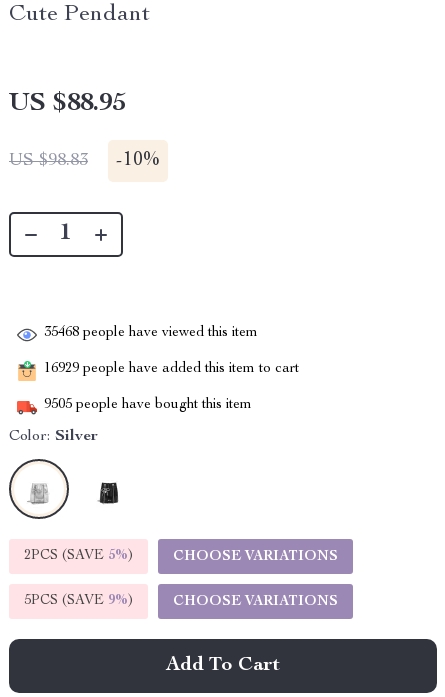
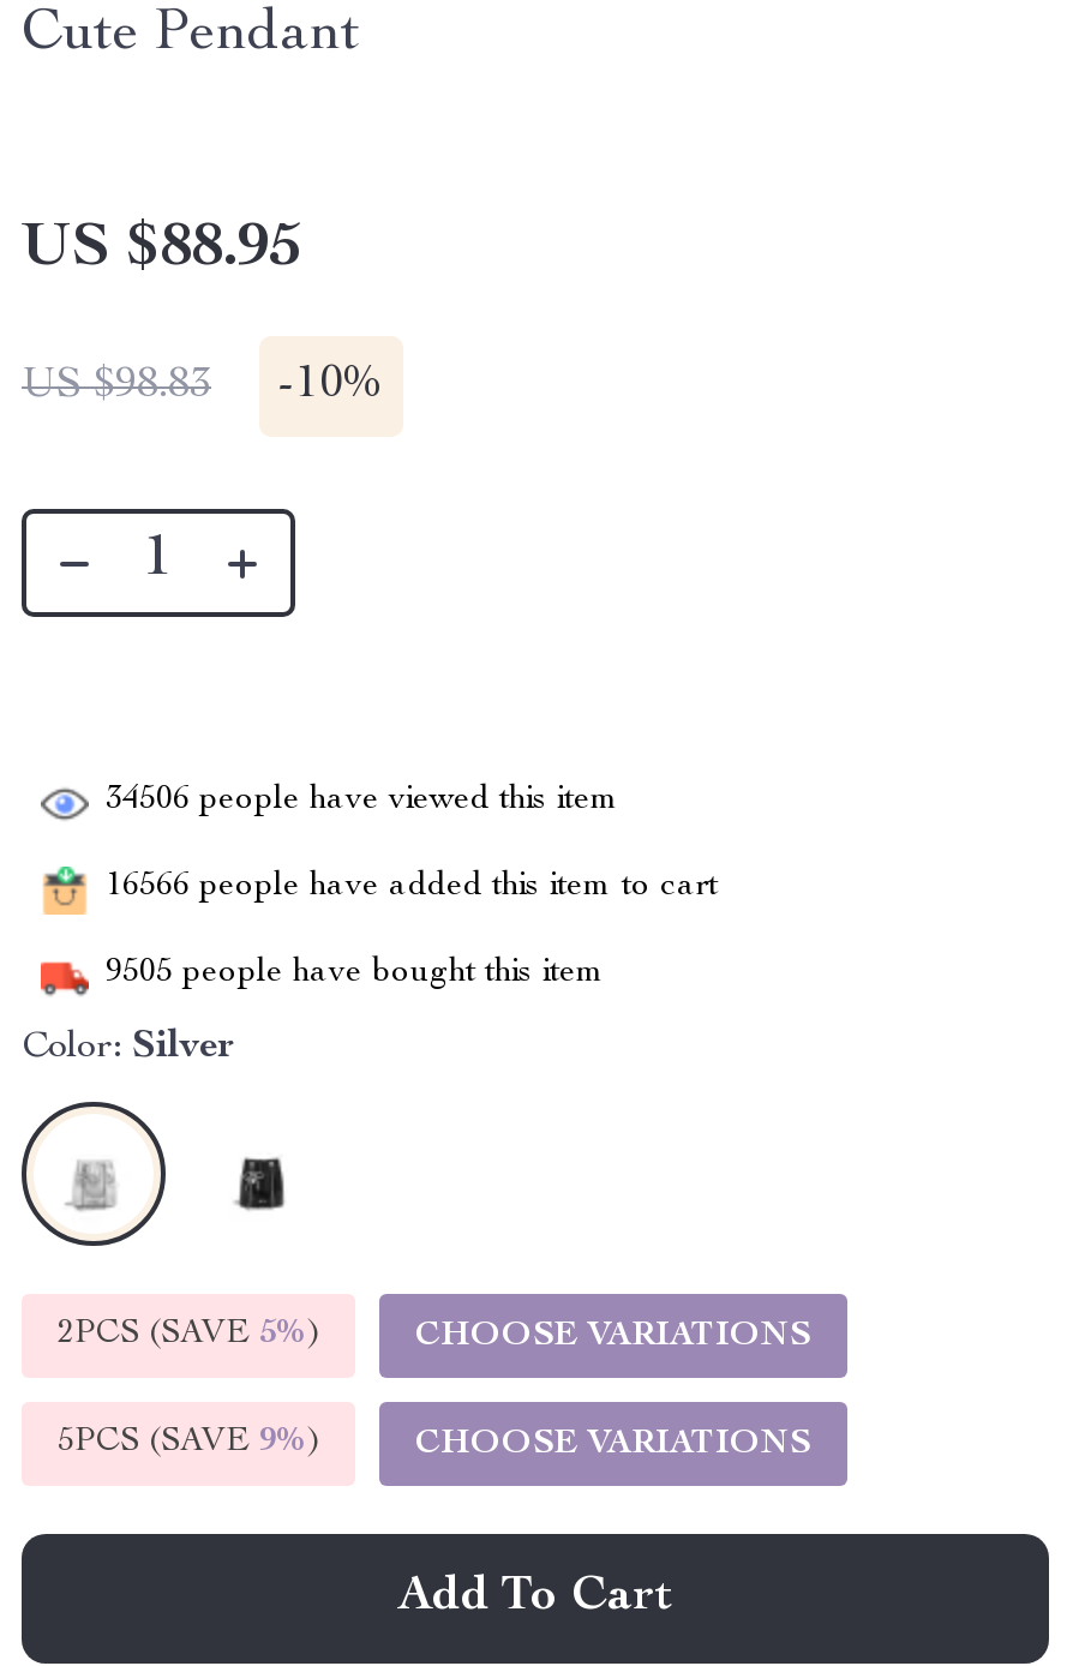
[44,326,258,340] 35468 people have viewed this item -> [106,783,619,817] 34506 people have viewed this item
[44,362,299,376] 16929 people have added this item to cart -> [106,870,718,903] 16566 people have added this item to cart

